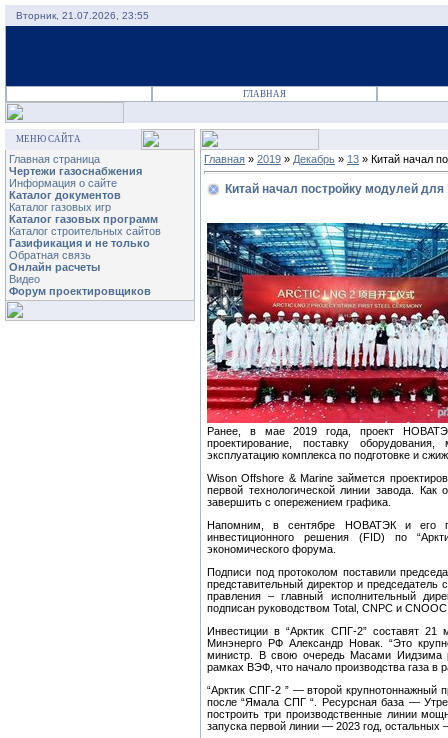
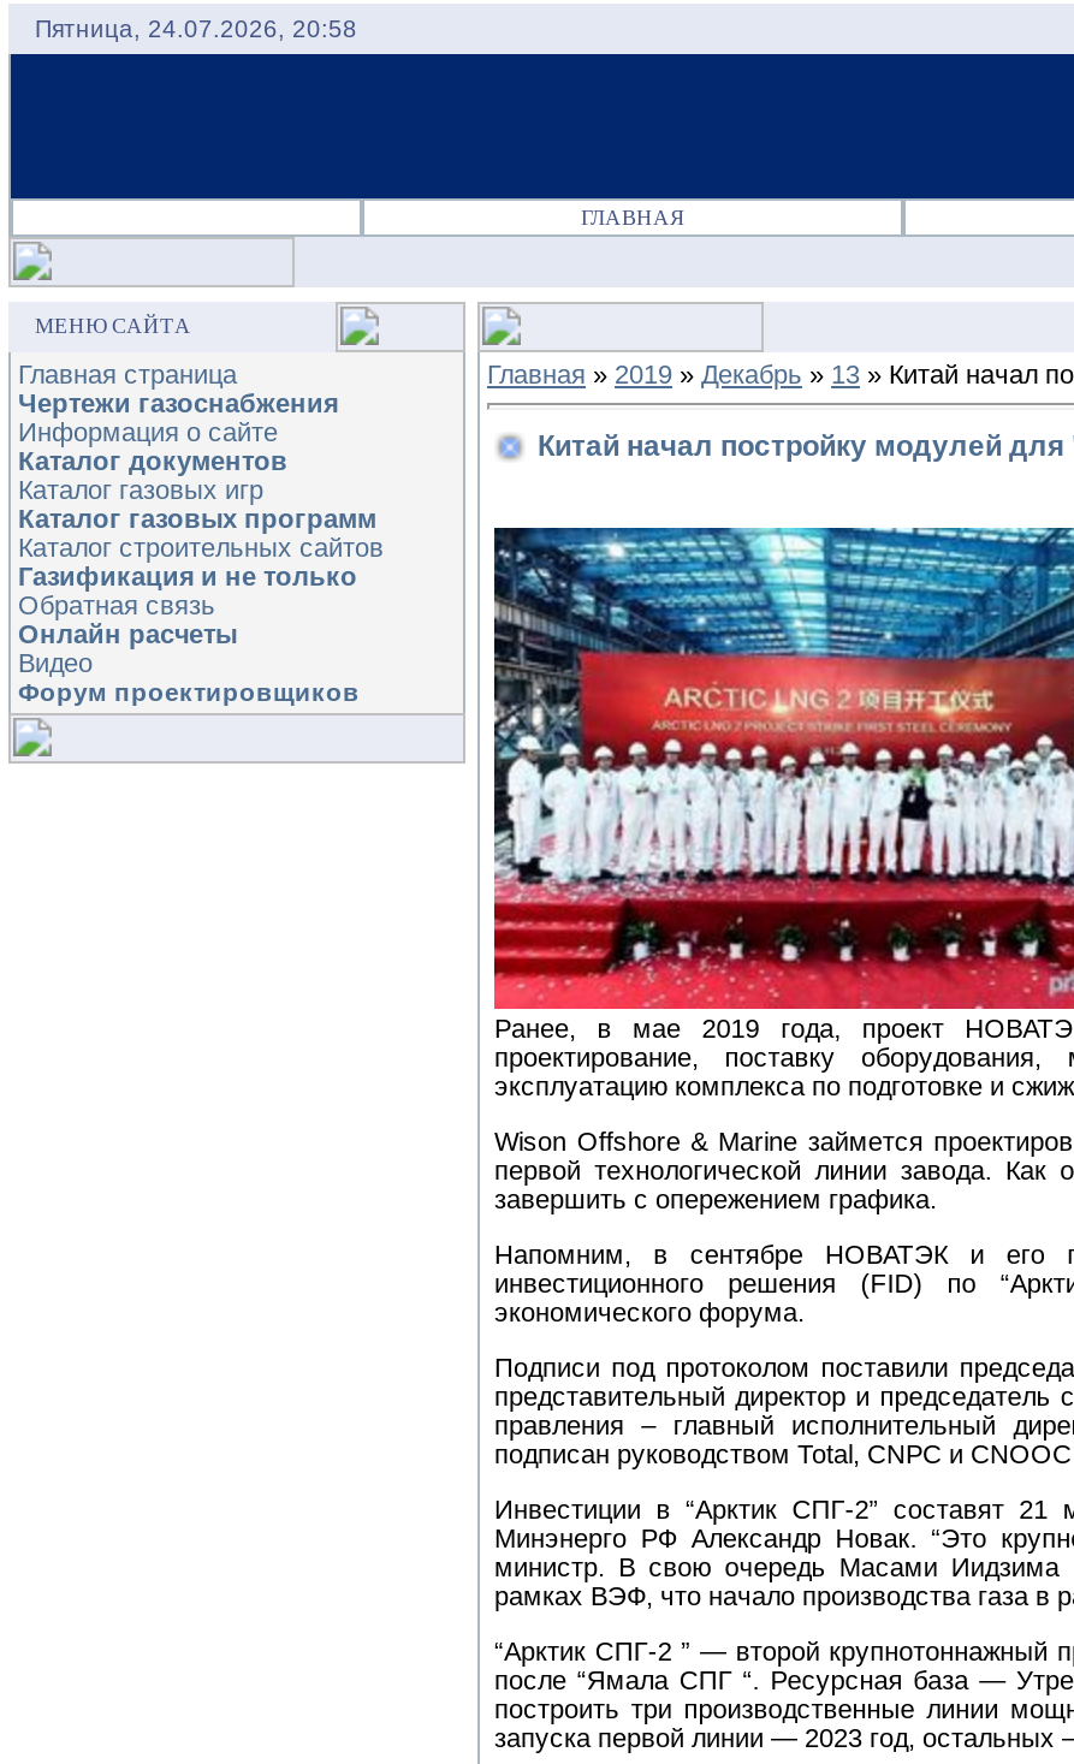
[16,10,149,21] Вторник, 21.07.2026, 23:55 -> [35,16,357,42] Пятница, 24.07.2026, 20:58

